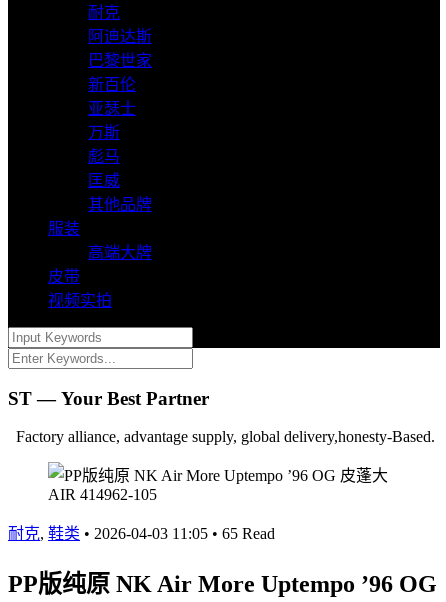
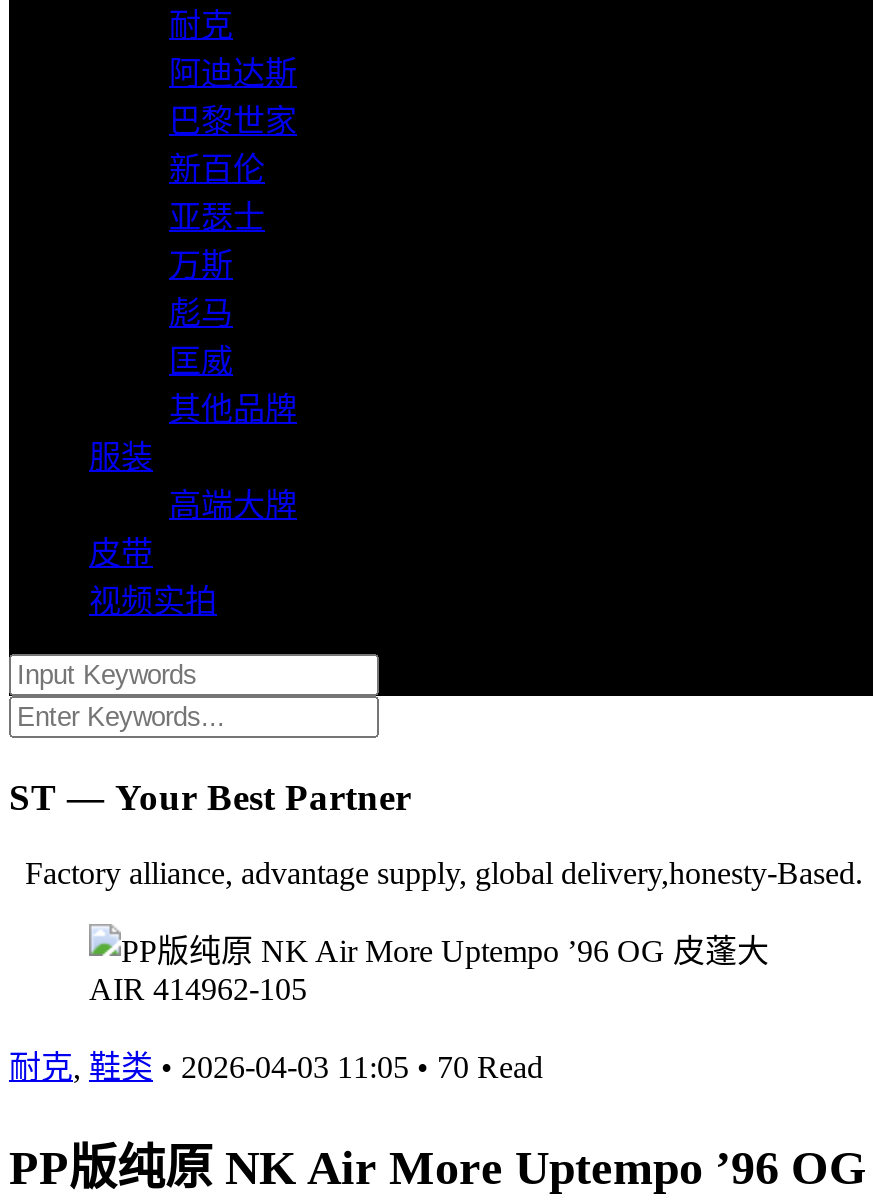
[8,525,275,542] 耐克,鞋类 • 2026-04-03 11:05 • 65 Read -> [9,1051,543,1085] 耐克,鞋类 • 2026-04-03 11:05 • 70 Read

